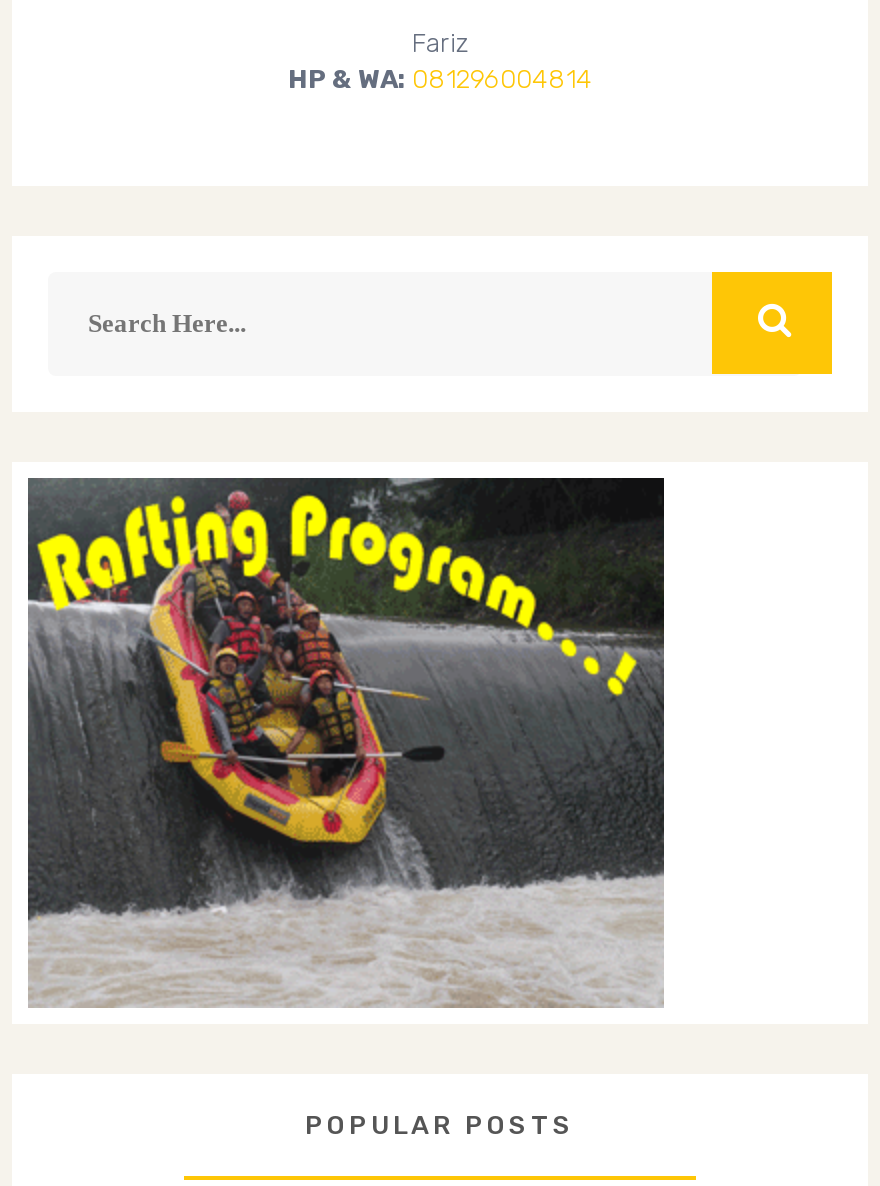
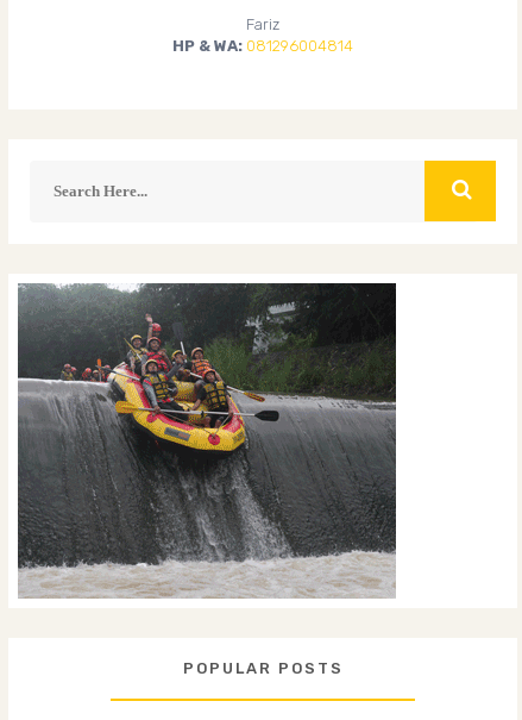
[28,476,664,1006] [image] -> [18,283,396,596] [image]

